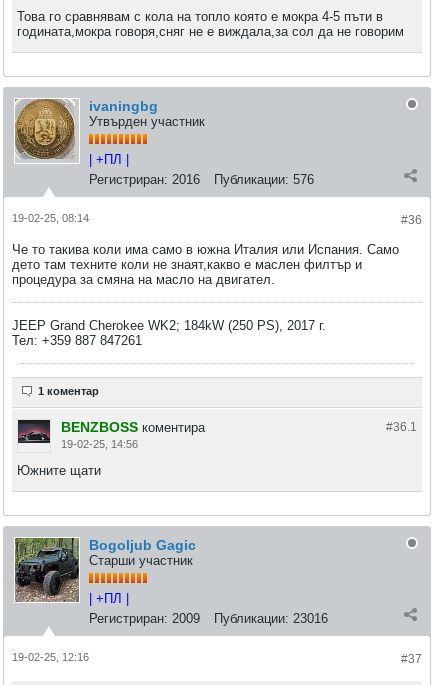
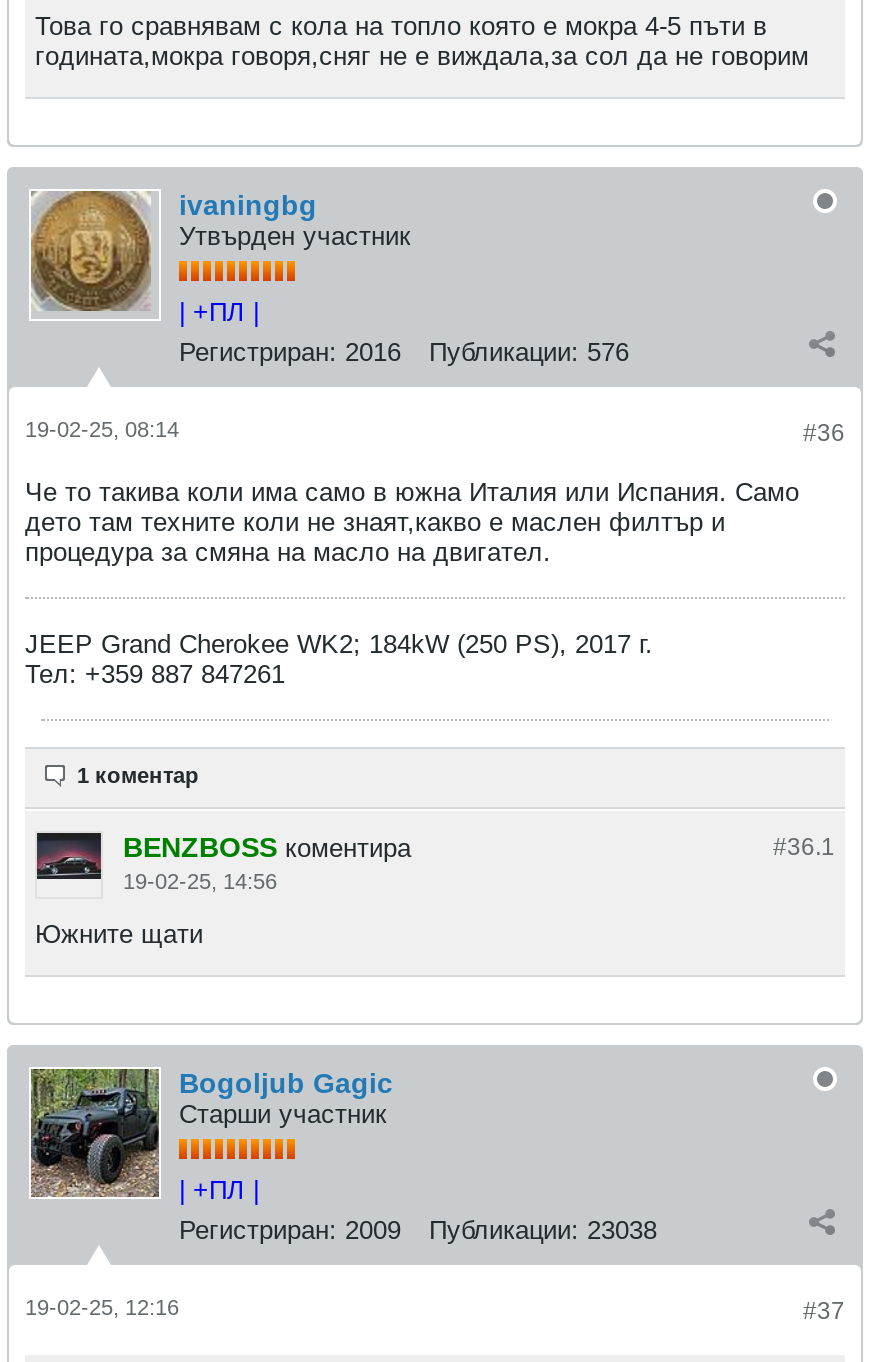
[89,611,328,626] Регистриран: 2009 Публикации: 23016 -> [179,1215,657,1245] Регистриран: 2009 Публикации: 23038

